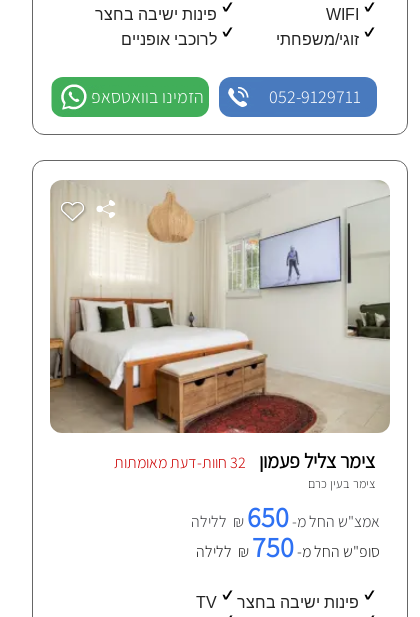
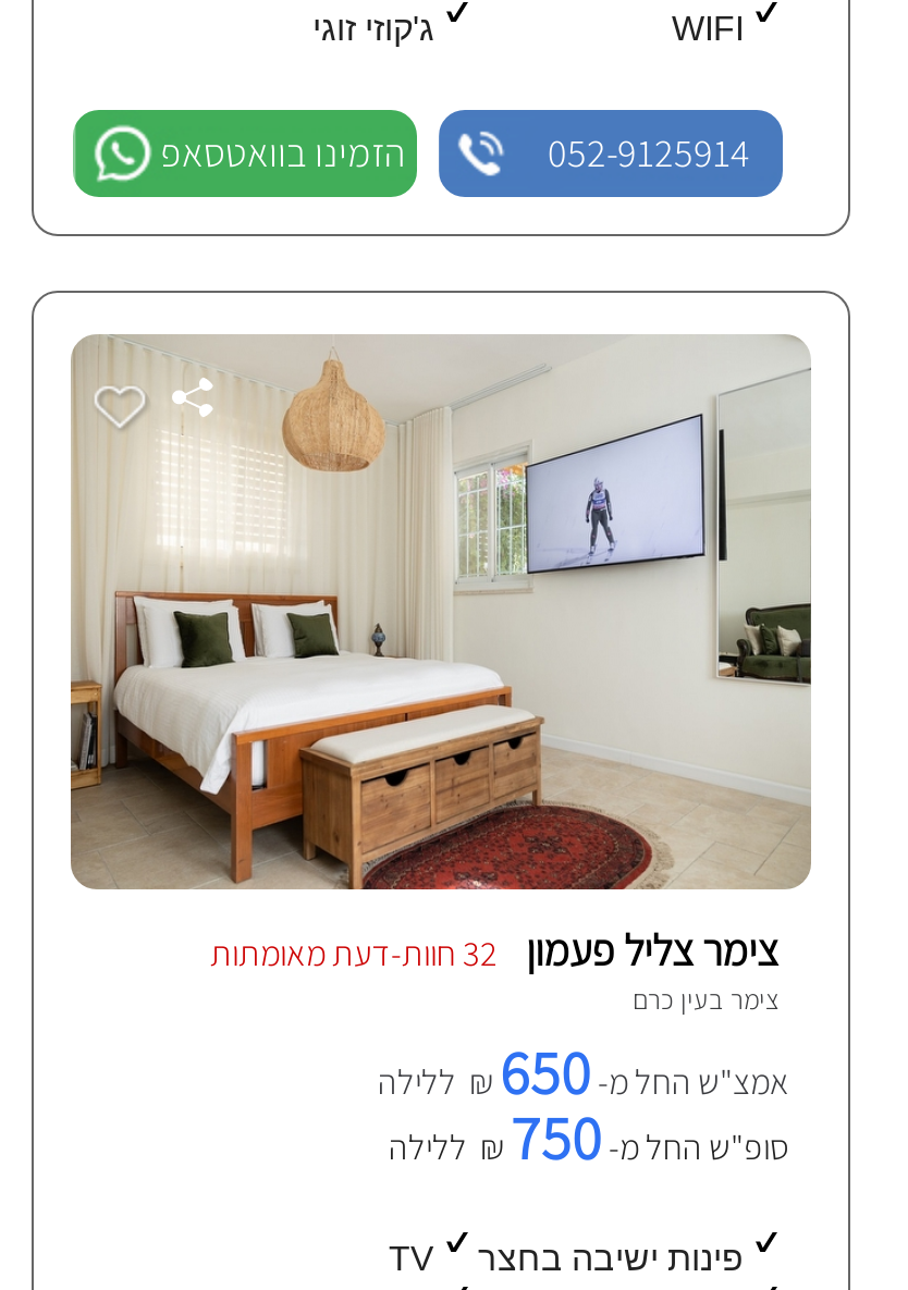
[95,6,359,48] פינות ישיבה בחצר | זוגי/משפחתי | לרוכבי אופניים -> [312,10,434,47] ג'קוזי זוגי
[269,85,361,108] 052-9129711 -> [548,128,750,178] 052-9125914

